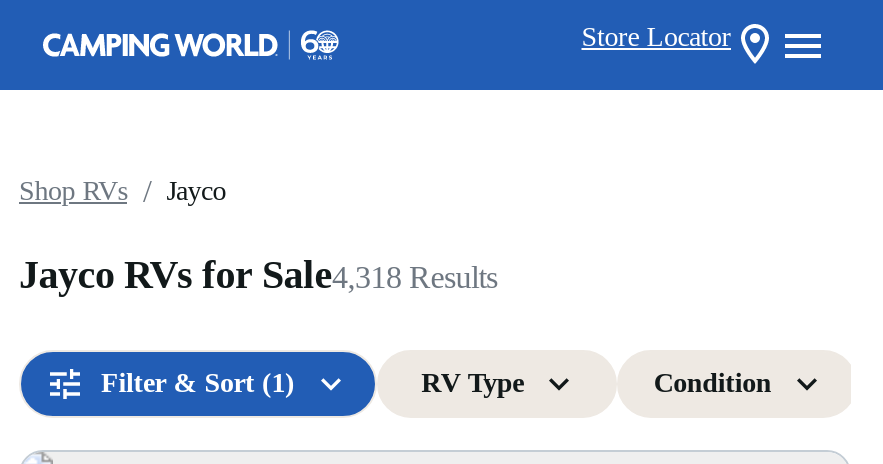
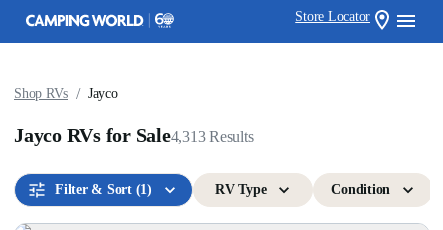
[19,252,497,296] Jayco RVs for Sale4,318 Results -> [14,124,253,146] Jayco RVs for Sale4,313 Results

